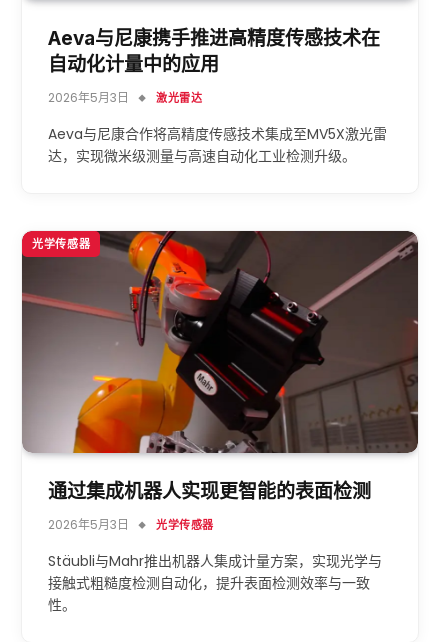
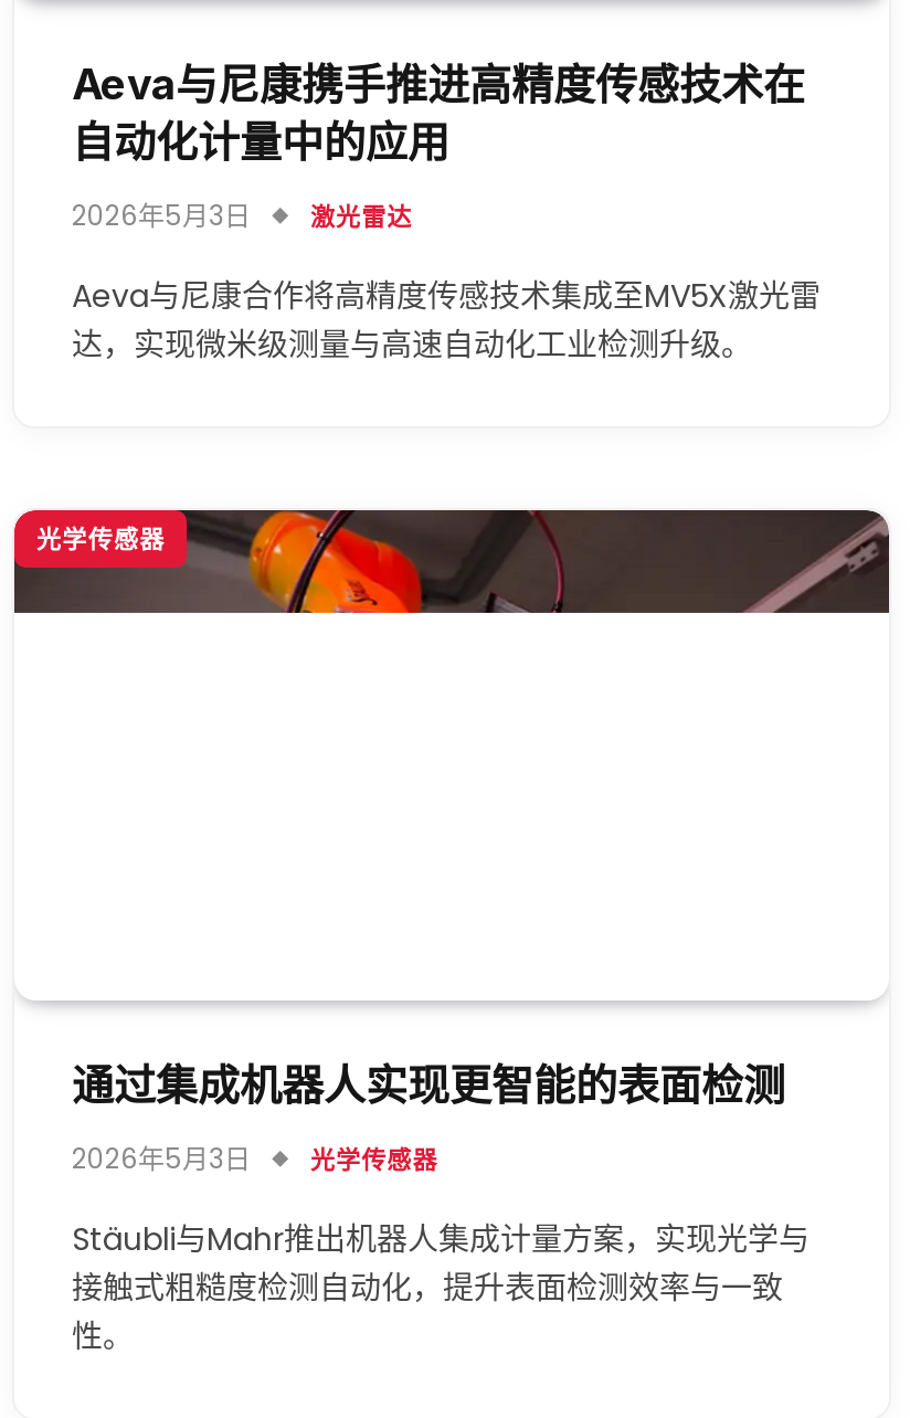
[21,277,419,454] [image] -> none

